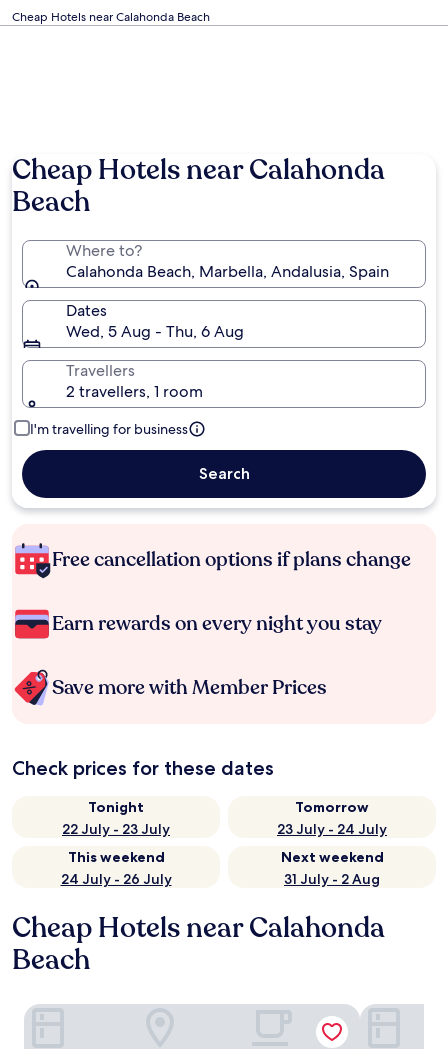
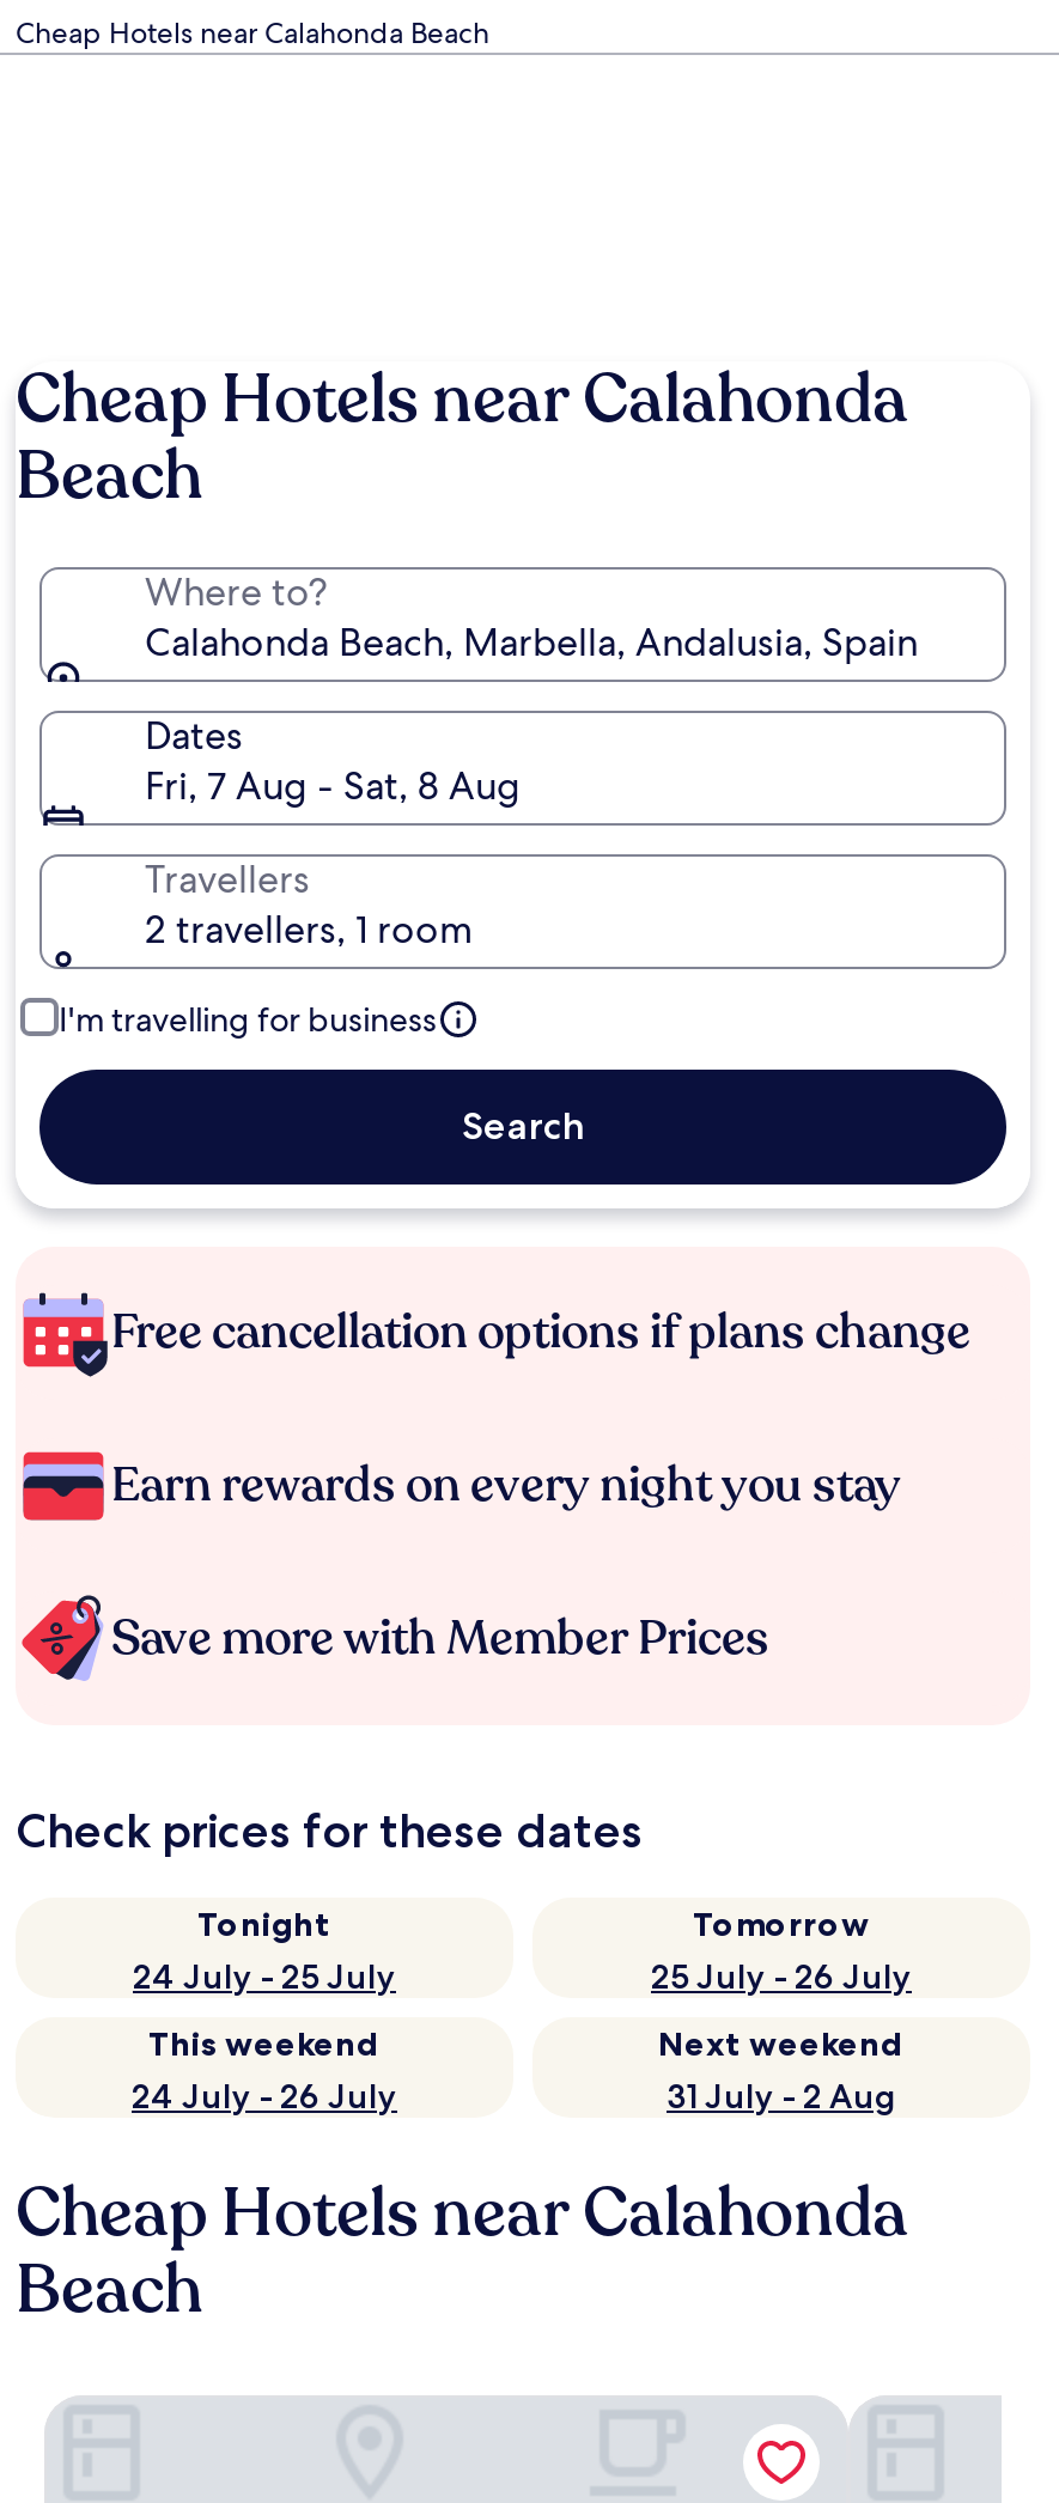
[66,321,244,342] Wed, 5 Aug - Thu, 6 Aug -> [145,761,521,811] Fri, 7 Aug - Sat, 8 Aug
[62,820,170,838] 22 July - 23 July -> [133,1955,396,1998] 24 July - 25 July
[277,820,387,838] 23 July - 24 July -> [651,1955,912,1998] 25 July - 26 July

